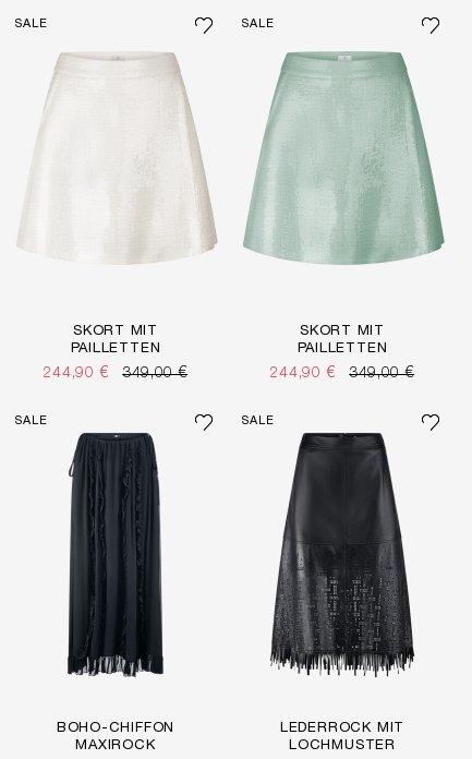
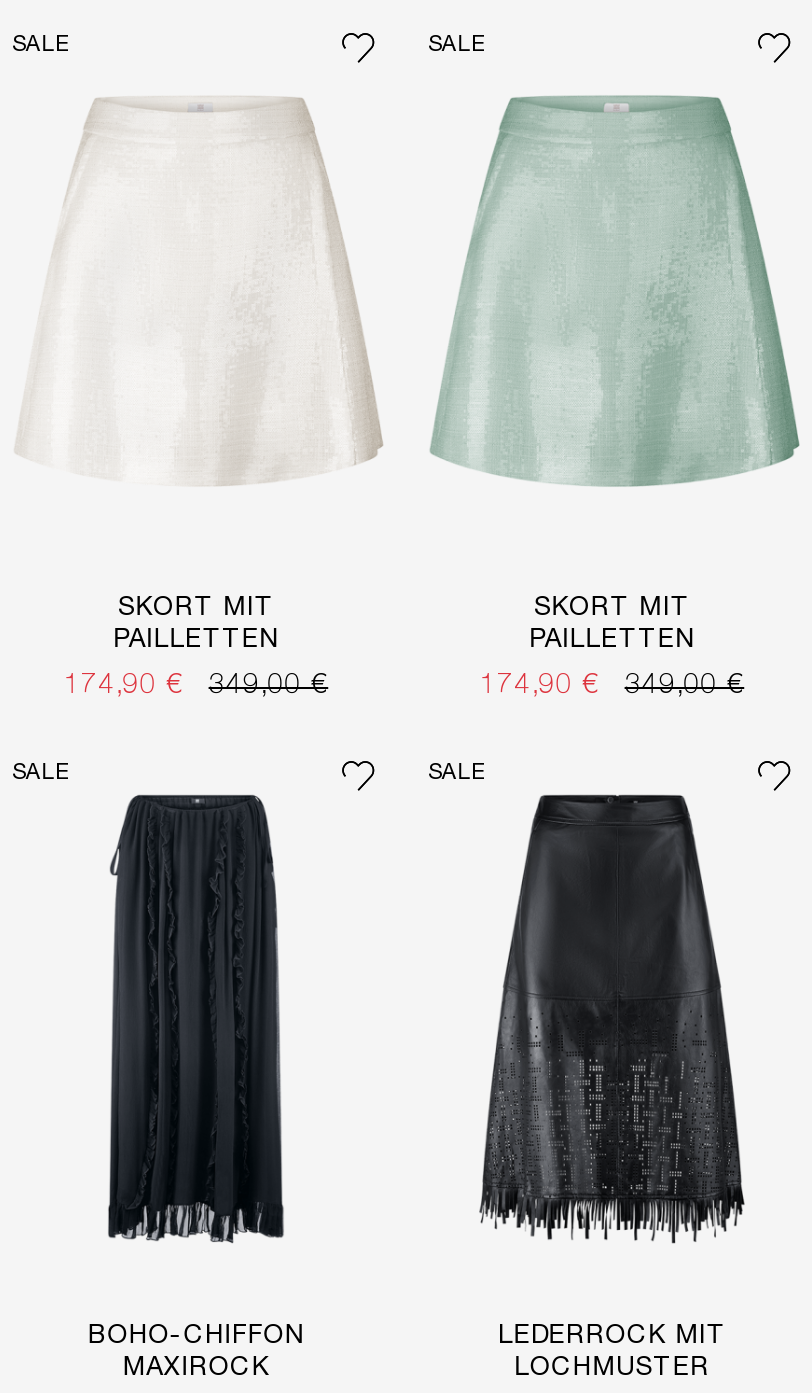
[43,366,188,381] 244,90 € 349,00 € -> [64,673,328,701] 174,90 € 349,00 €
[270,366,414,381] 244,90 € 349,00 € -> [480,673,744,701] 174,90 € 349,00 €

